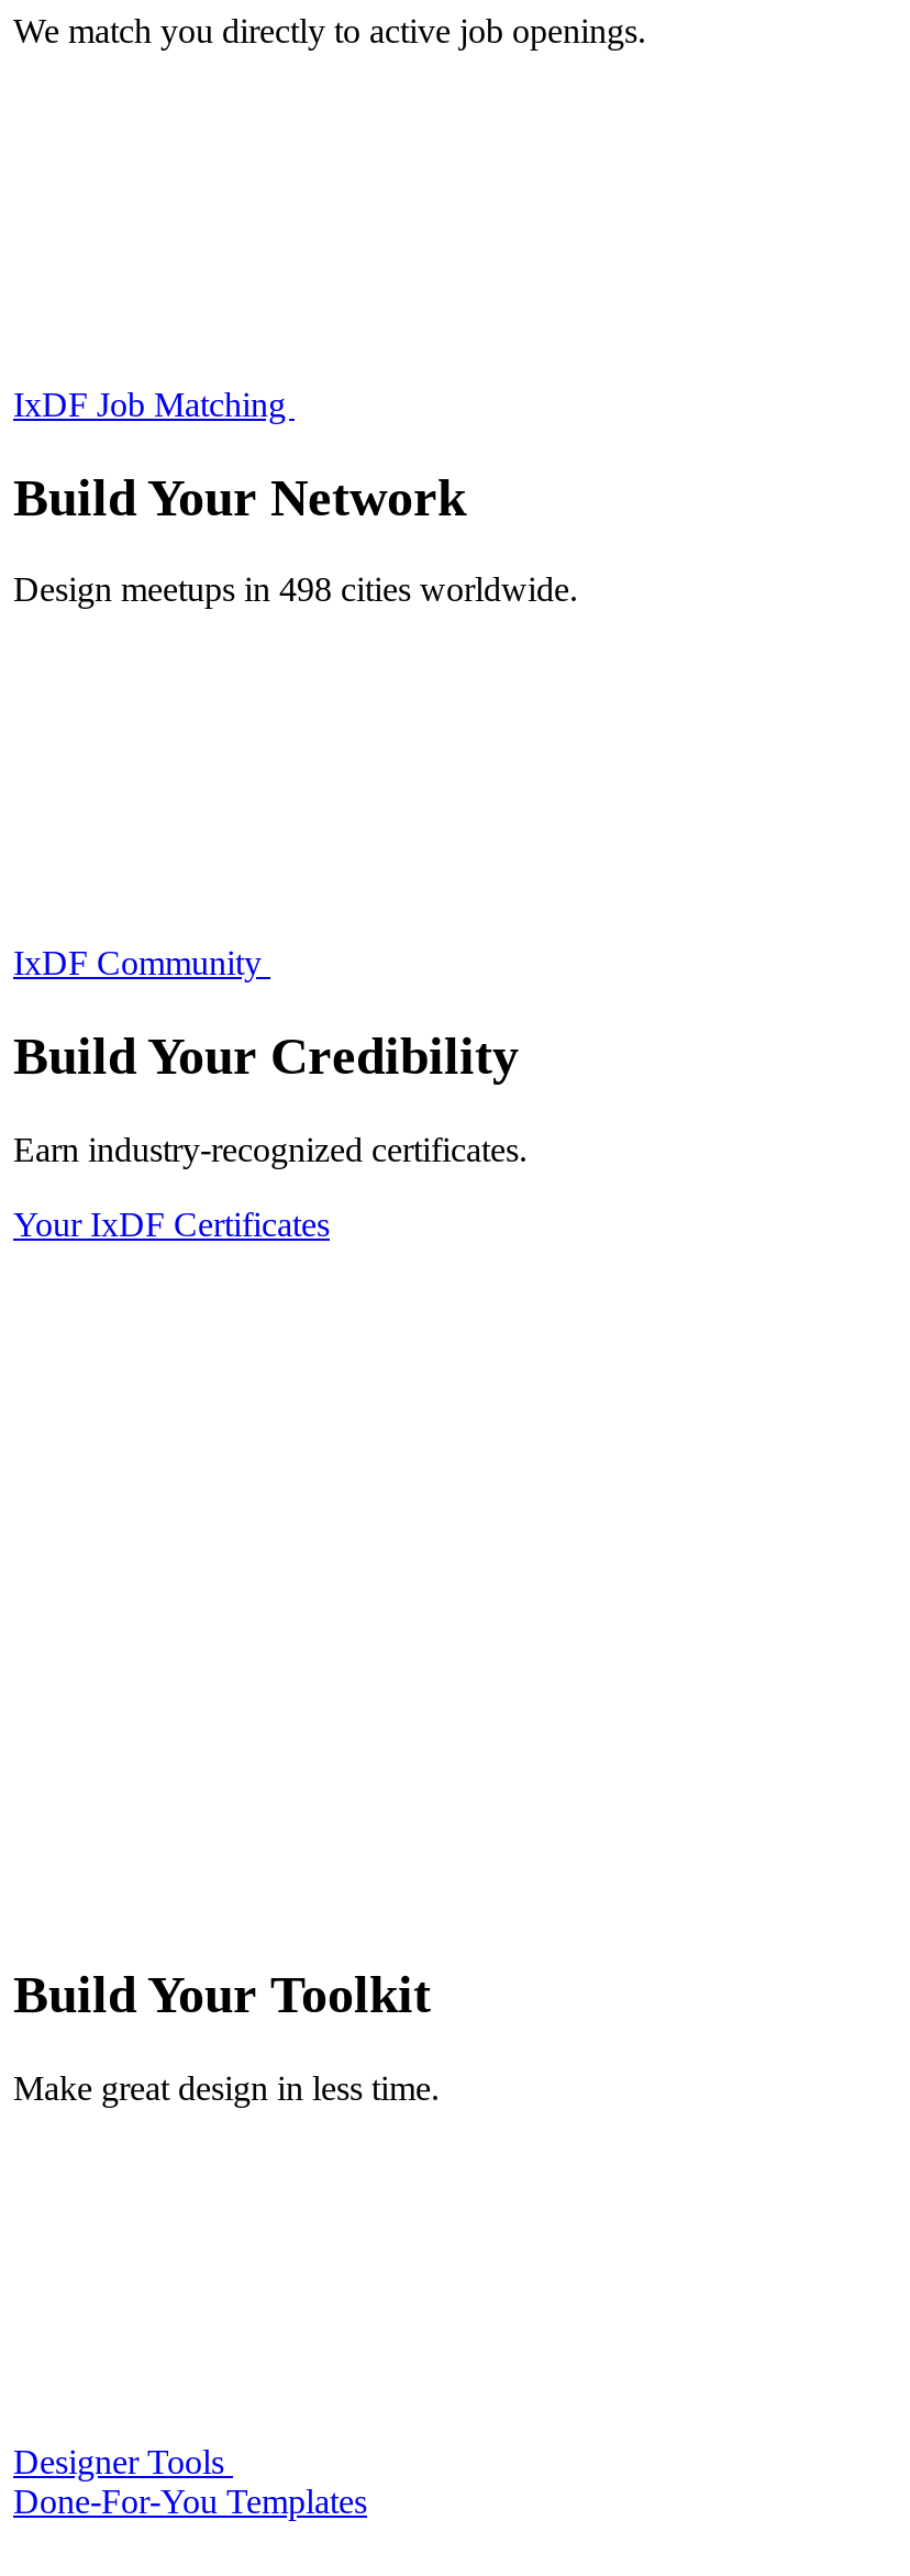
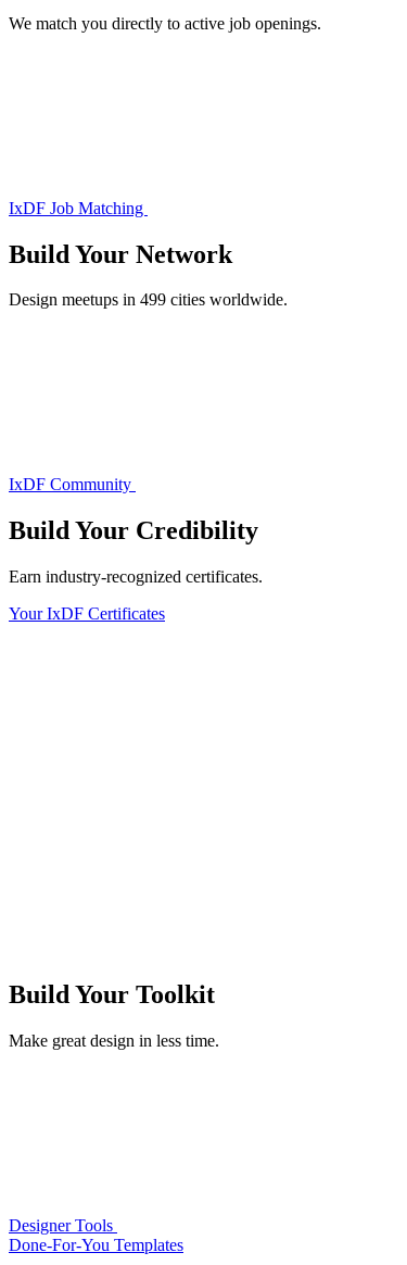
[13,571,578,609] Design meetups in 498 cities worldwide. -> [9,291,288,309] Design meetups in 499 cities worldwide.

